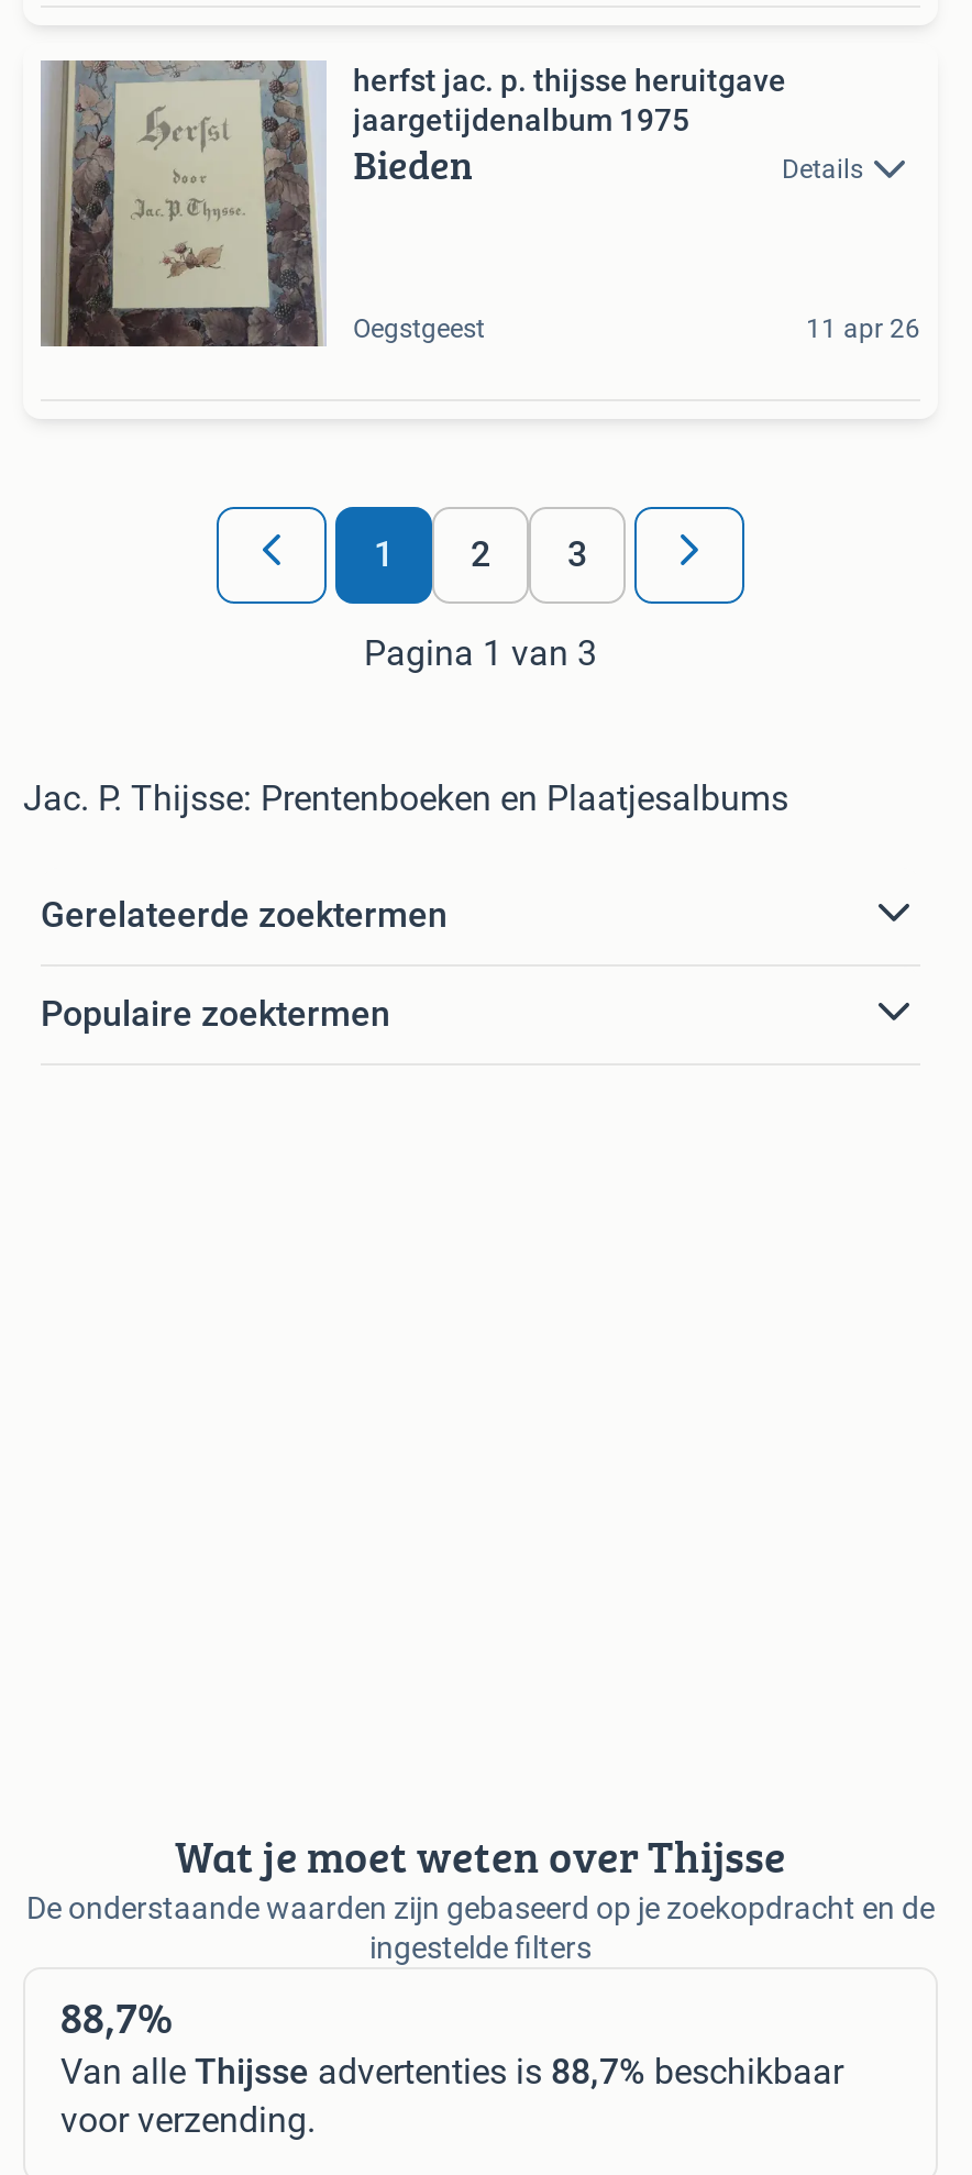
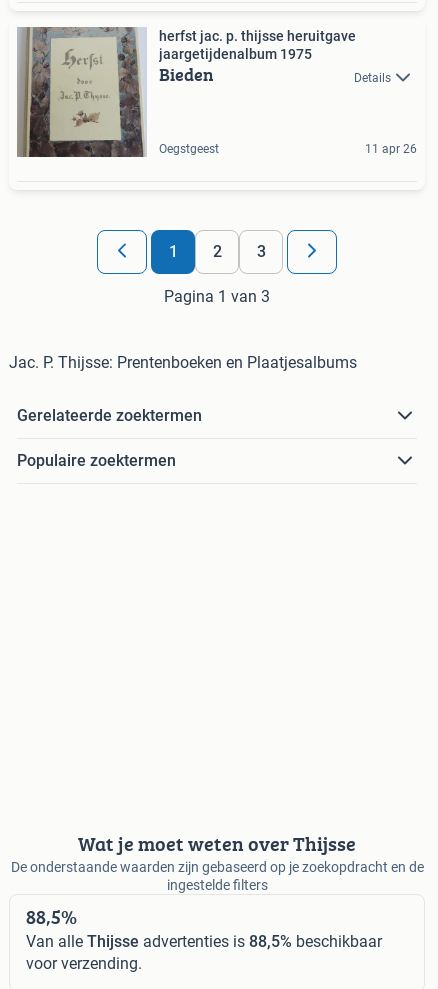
[60,1984,173,2048] 88,7% -> [26,902,77,931] 88,5%
[60,2050,843,2092] Van alle Thijsse advertenties is 88,7% beschikbaar -> [26,932,382,951] Van alle Thijsse advertenties is 88,5% beschikbaar

